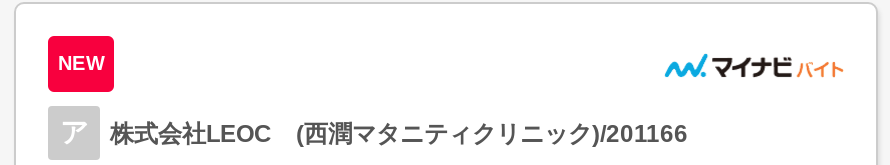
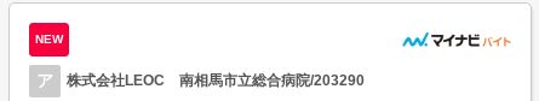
[110,119,688,147] 株式会社LEOC (西潤マタニティクリニック)/201166 -> [67,72,365,89] 株式会社LEOC 南相馬市立総合病院/203290

